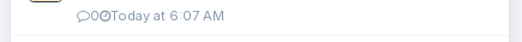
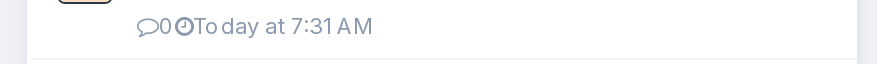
[90,7,224,24] 0 Today at 6:07 AM -> [159,12,373,40] 0 Today at 7:31 AM

